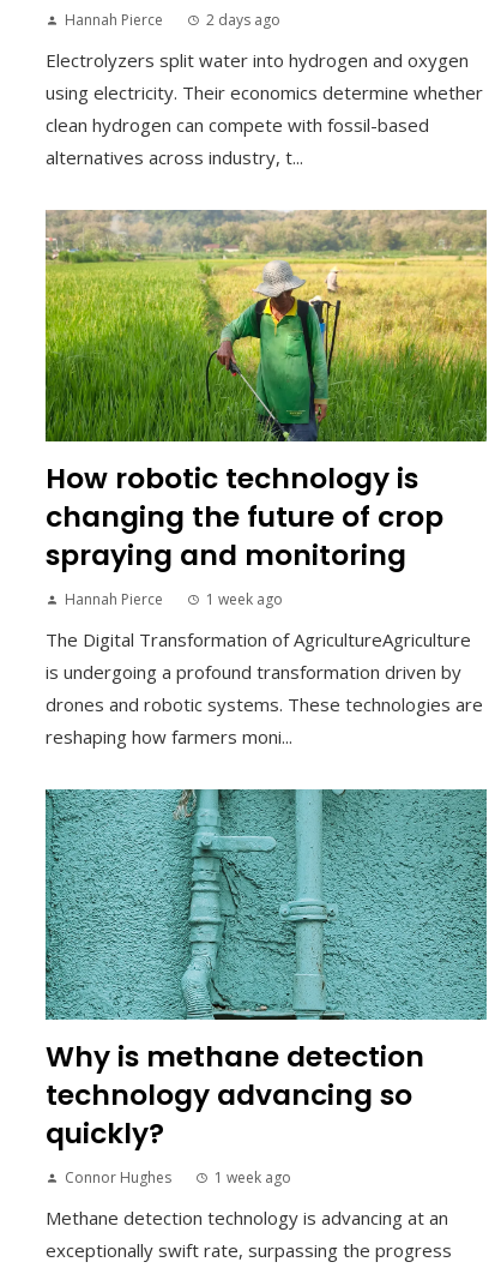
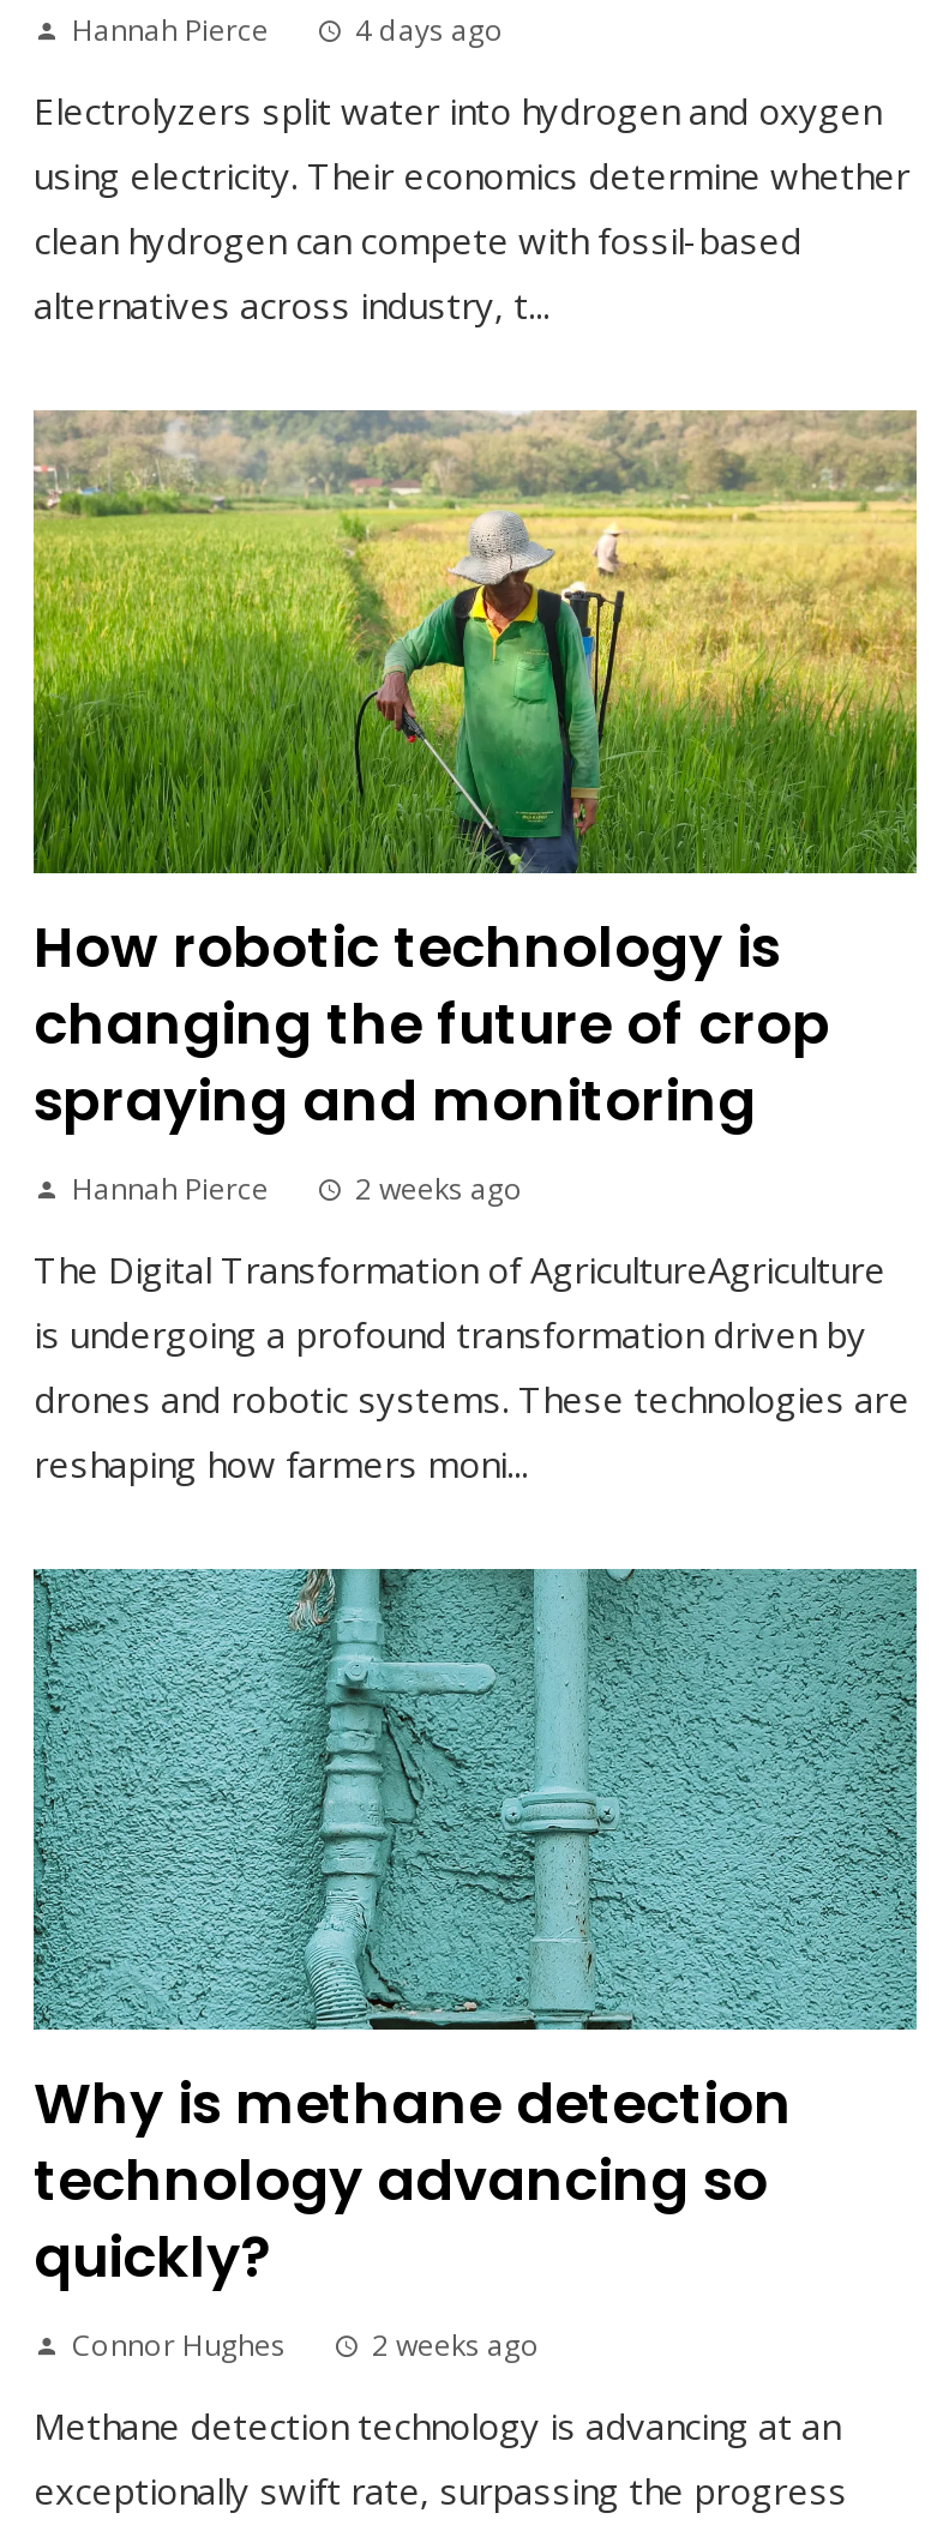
[206,10,280,31] 2 days ago -> [355,11,504,52] 4 days ago
[206,589,283,609] 1 week ago -> [355,1168,523,1208] 2 weeks ago
[215,1167,291,1188] 1 week ago -> [372,2325,540,2365] 2 weeks ago

